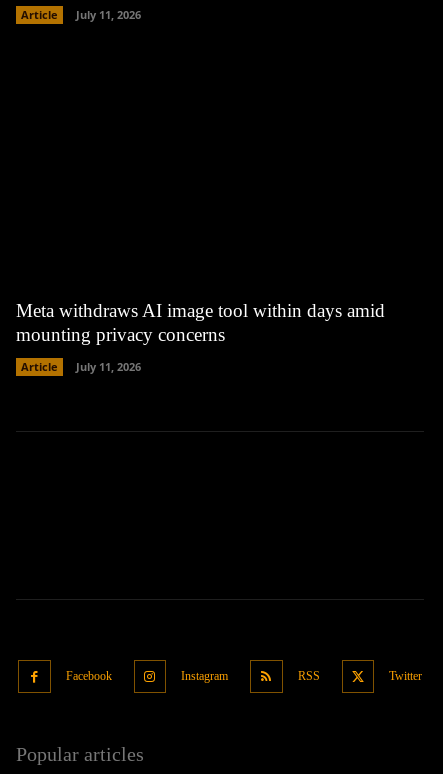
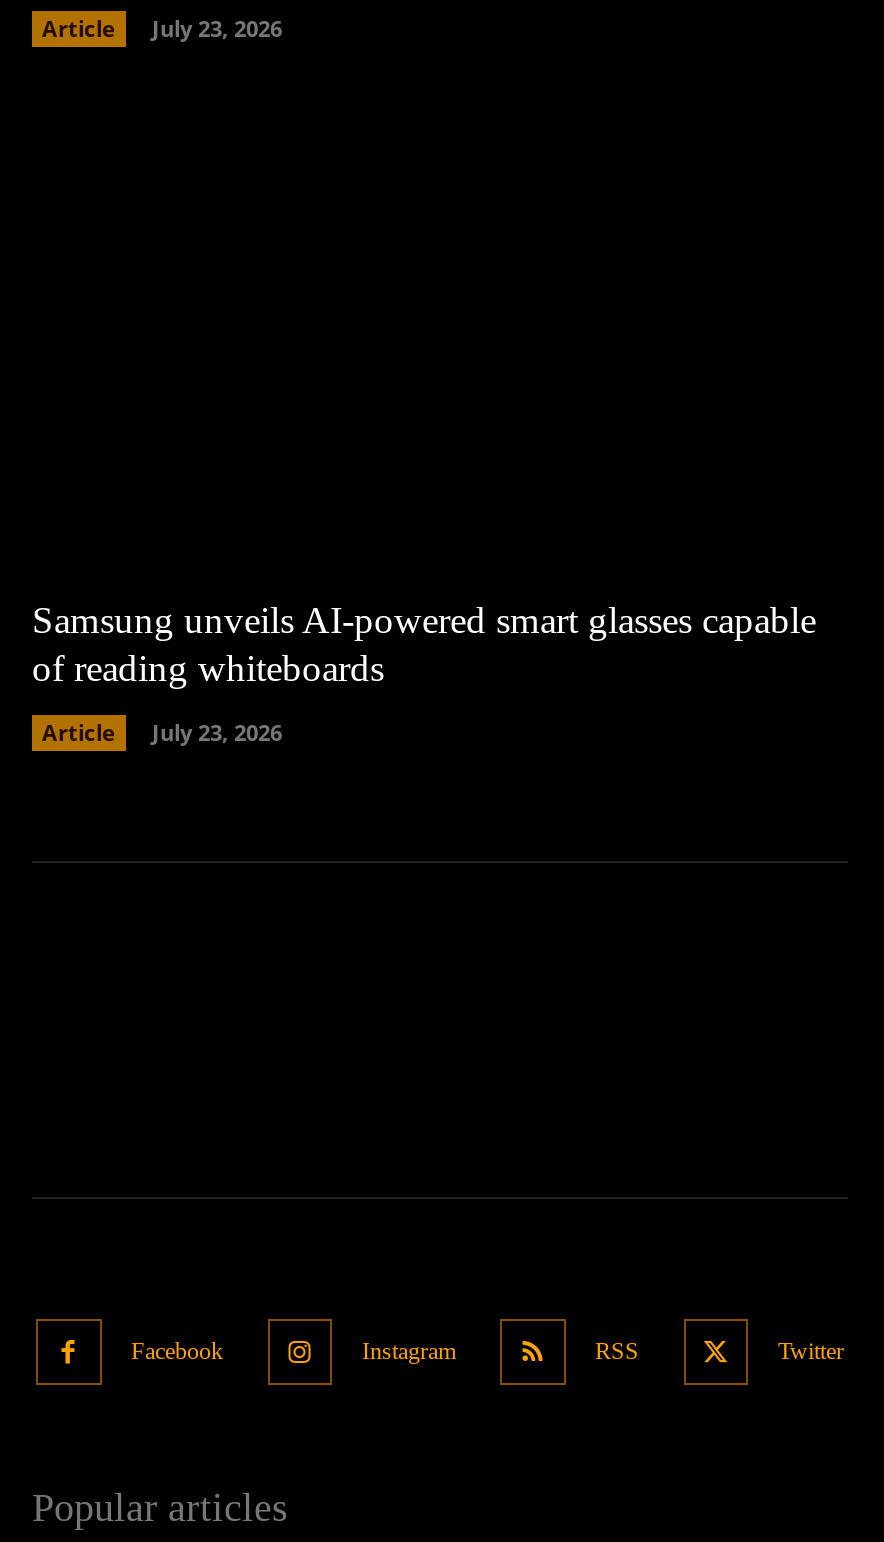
[21,7,141,22] Article July 11, 2026 -> [42,13,282,43] Article July 23, 2026
[16,300,385,345] Meta withdraws AI image tool within days amid | mounting privacy concerns -> [32,600,816,690] Samsung unveils AI-powered smart glasses capable | of reading whiteboards
[21,359,141,374] Article July 11, 2026 -> [42,718,282,748] Article July 23, 2026

